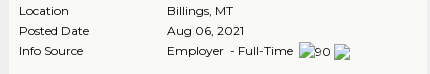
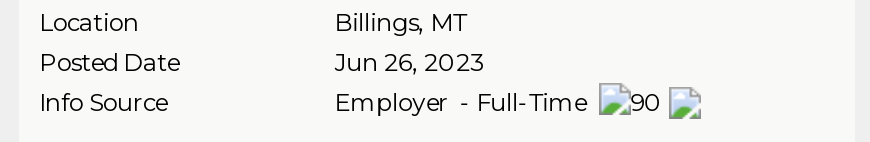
[167,23,244,38] Aug 06, 2021 -> [334,46,484,76] Jun 26, 2023

